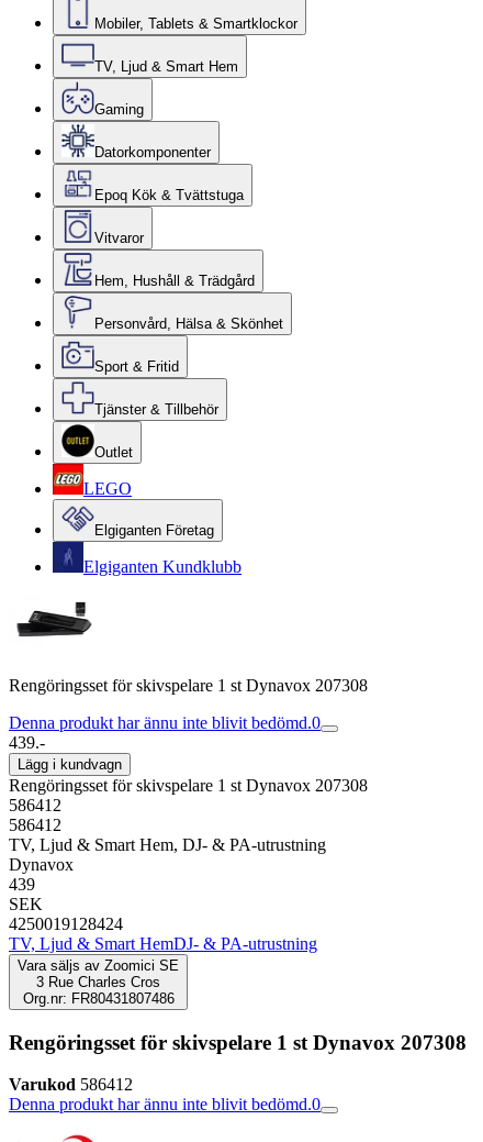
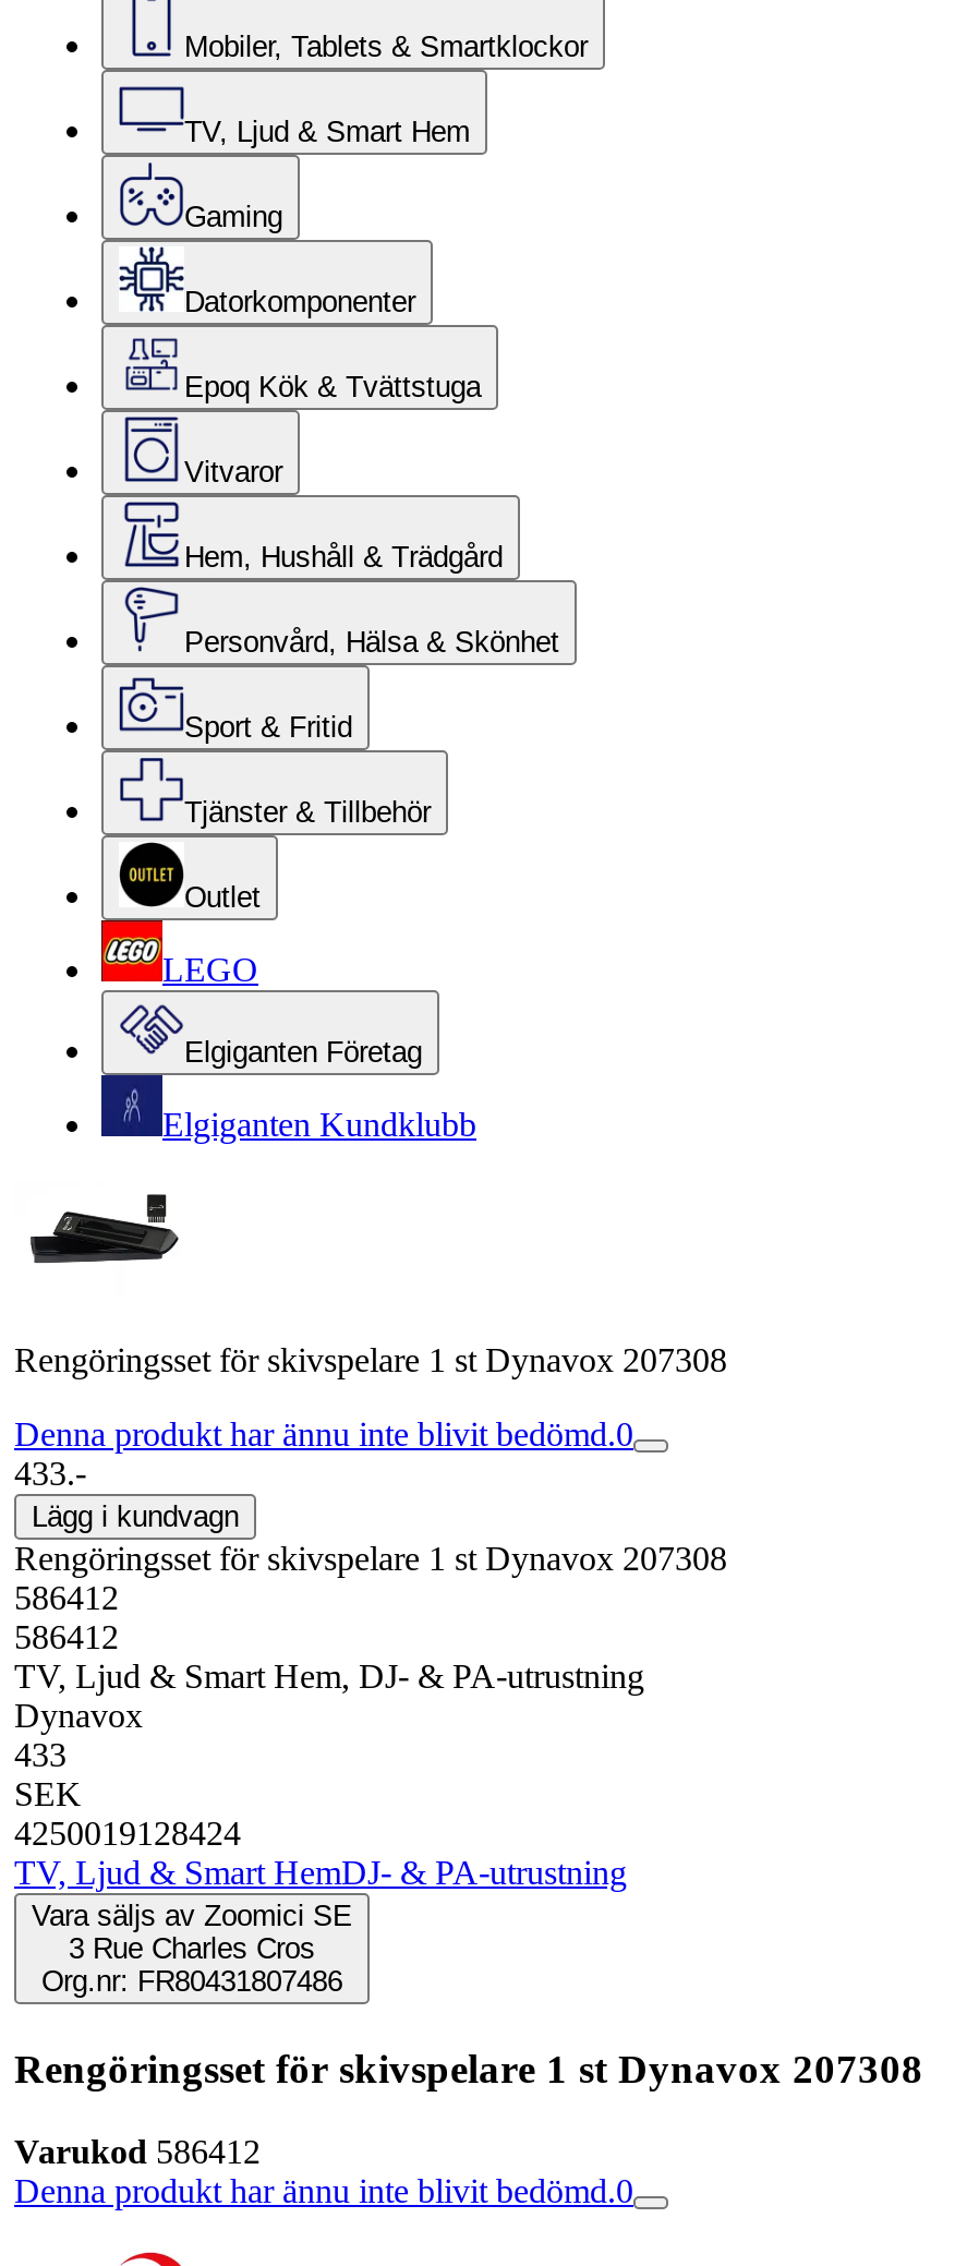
[9,733,45,752] 439.- -> [14,1455,86,1492] 433.-
[9,875,35,894] 439 -> [14,1736,67,1773] 433

